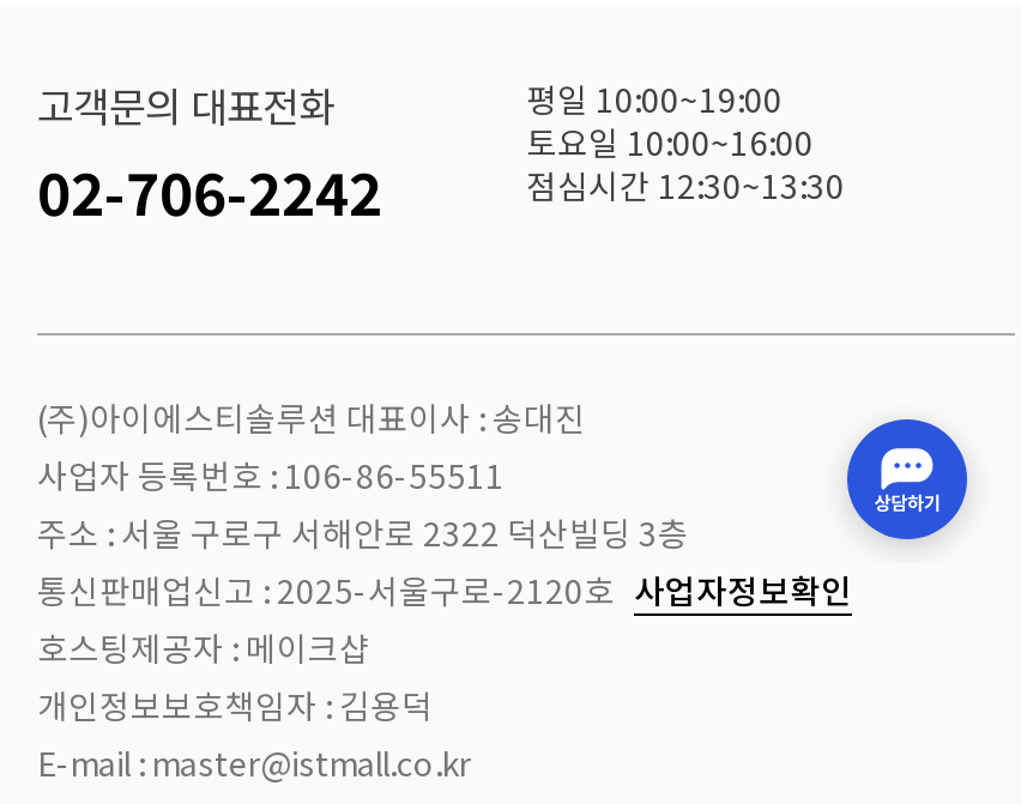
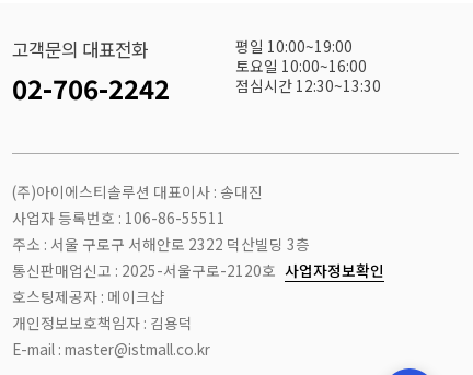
[842,417,972,546] [image] -> none

